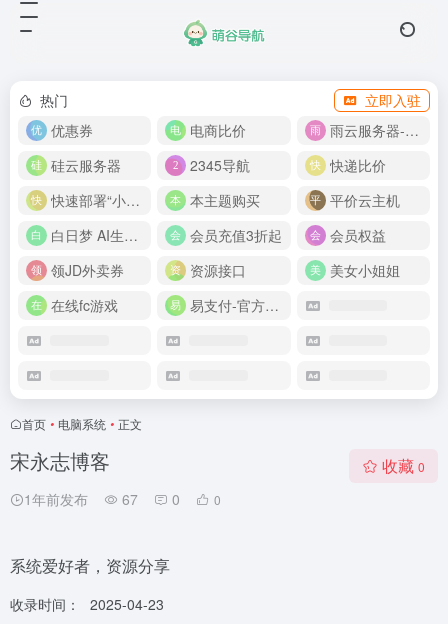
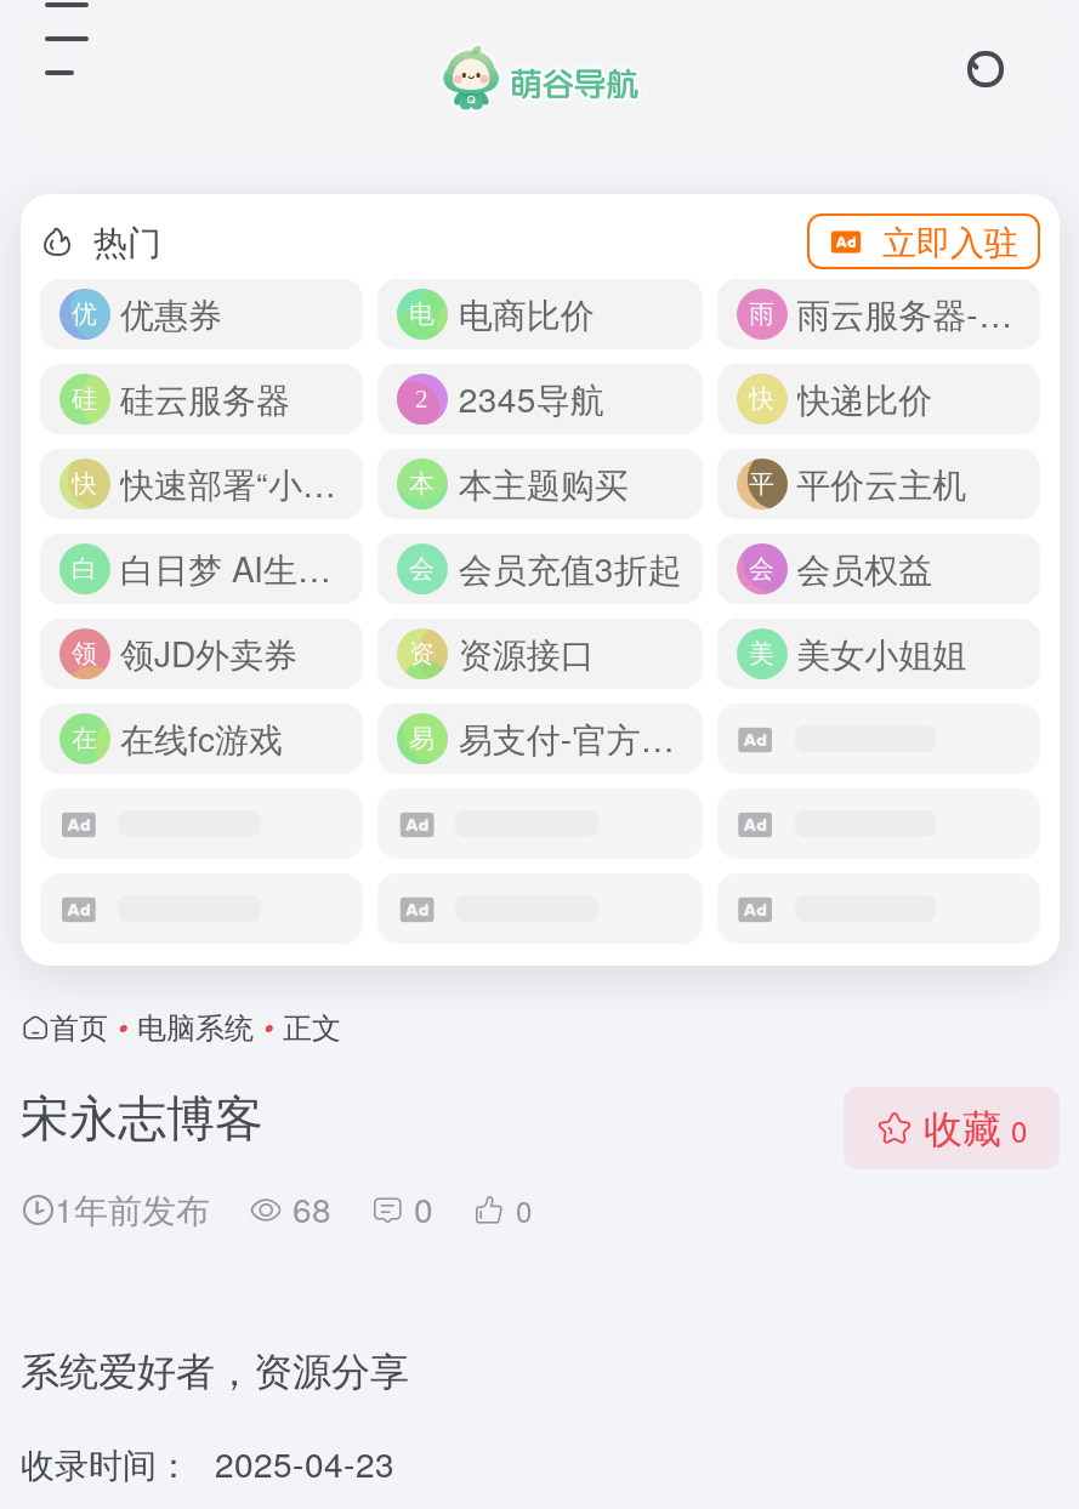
[24,489,221,509] 1年前发布 67 0 0 -> [55,1184,533,1232] 1年前发布 68 0 0

